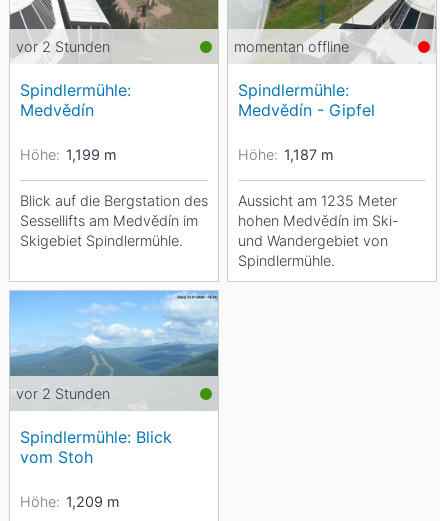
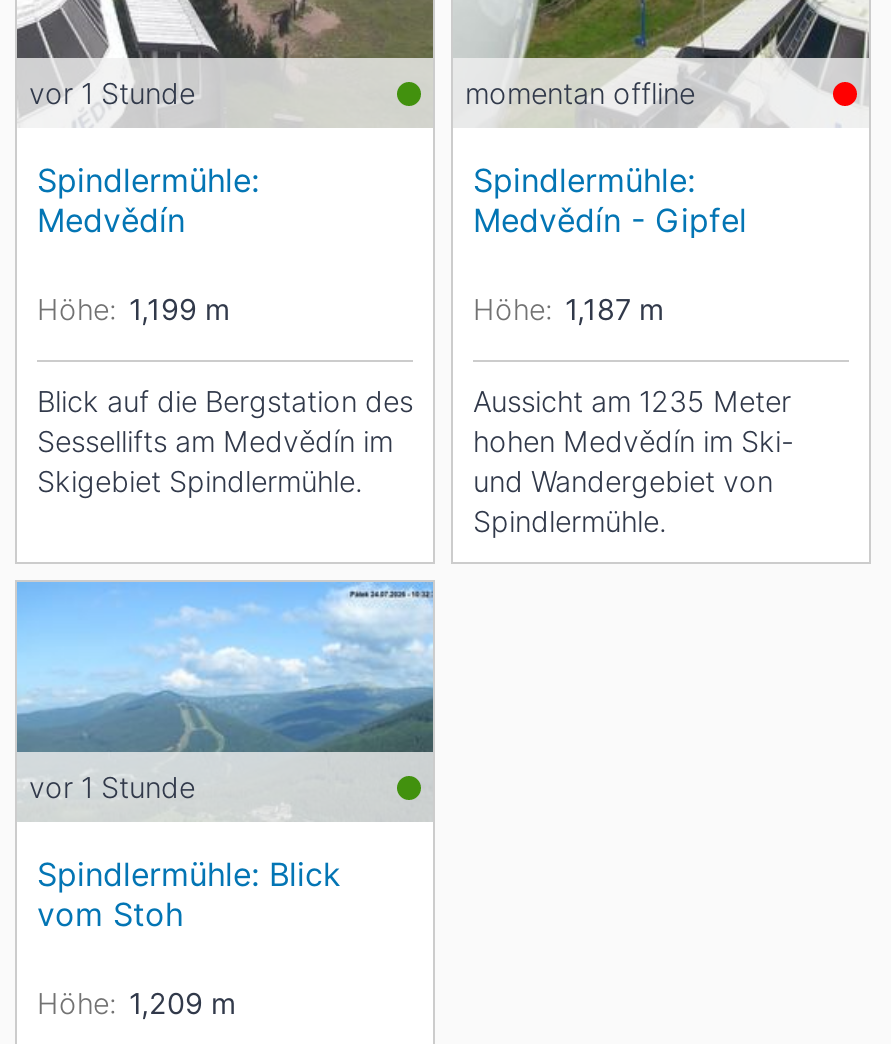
[16,38,110,55] vor 2 Stunden -> [29,76,195,110] vor 1 Stunde
[16,385,110,402] vor 2 Stunden -> [29,770,195,804] vor 1 Stunde

